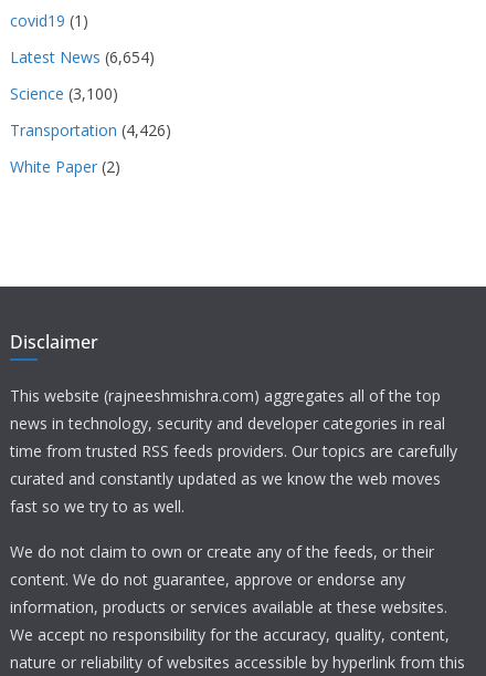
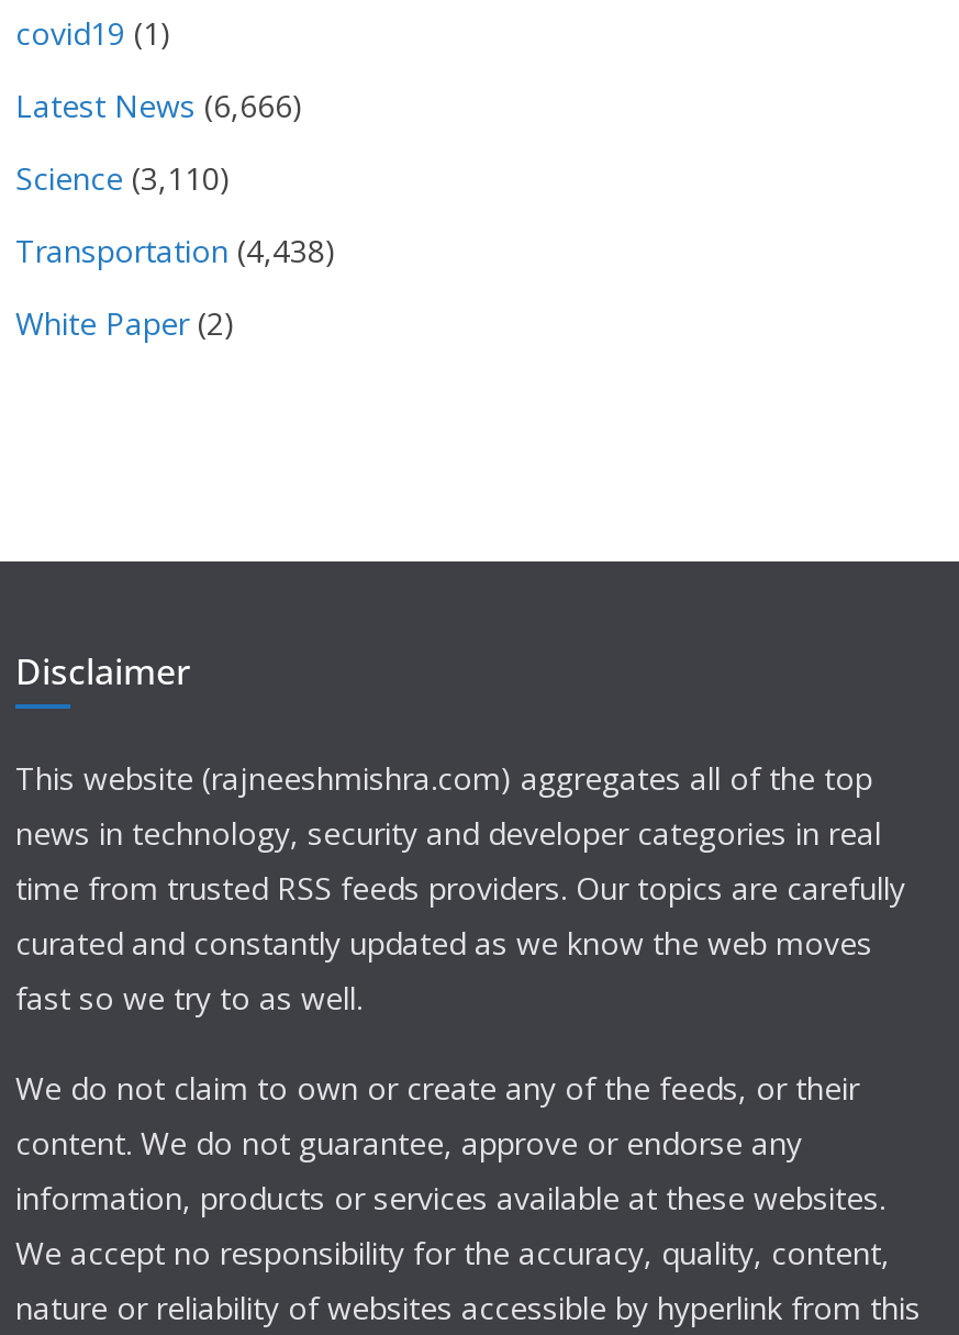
[10,46,155,67] Latest News (6,654) -> [15,85,303,126] Latest News (6,666)
[10,83,118,104] Science (3,100) -> [15,157,231,199] Science (3,110)
[10,119,171,141] Transportation (4,426) -> [15,230,336,271] Transportation (4,438)

